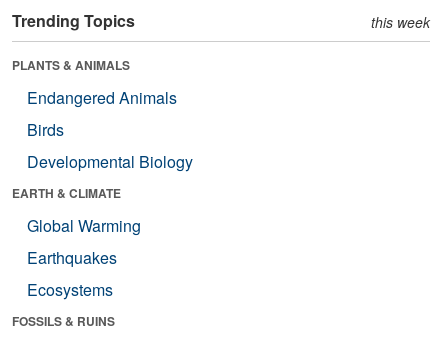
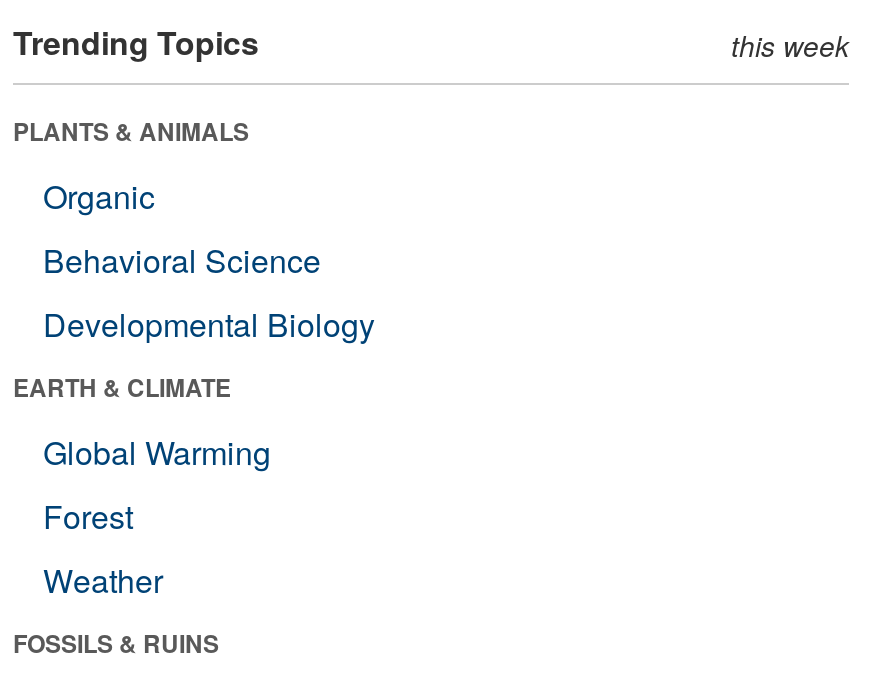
[27,86,177,141] Endangered Animals | Birds -> [43,173,321,283] Organic | Behavioral Science
[27,246,117,301] Earthquakes | Ecosystems -> [43,493,163,603] Forest | Weather

